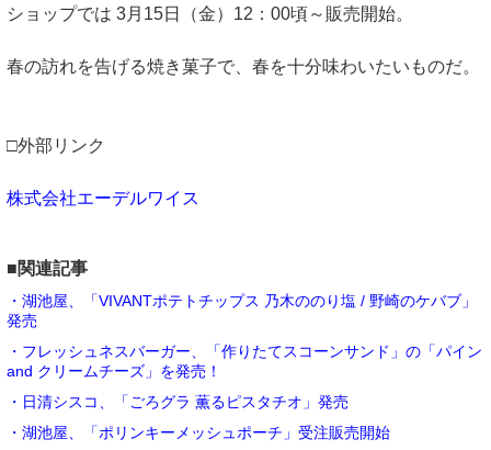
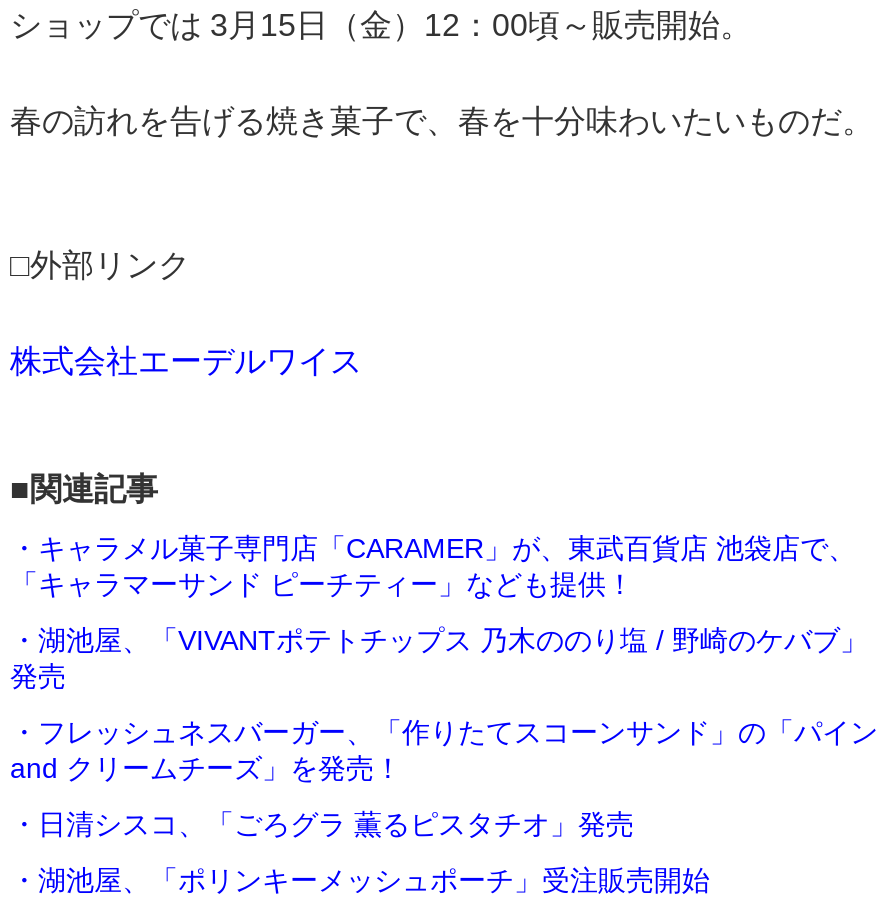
none -> [10,532,856,600] ・キャラメル菓子専門店「CARAMER」が、東武百貨店 池袋店で、 | 「キャラマーサンド ピーチティー」なども提供！

